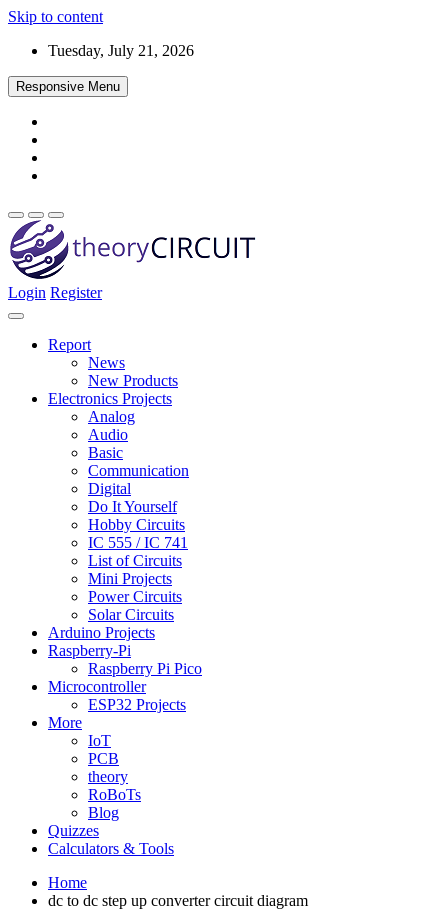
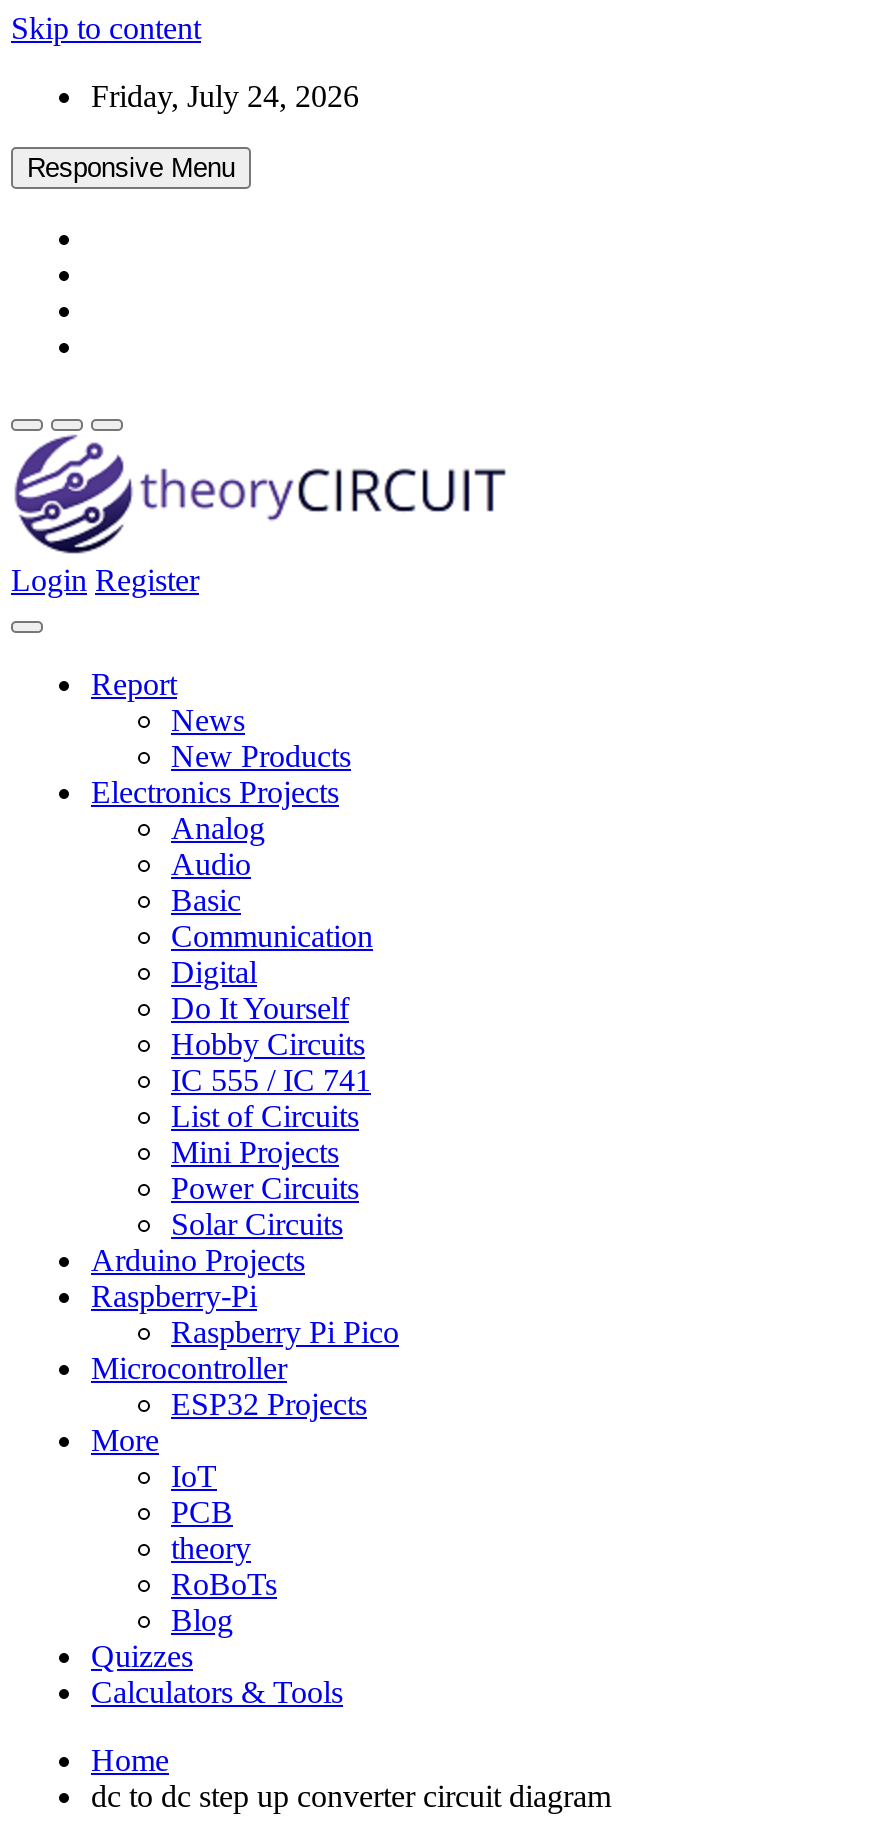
[48,42,194,59] Tuesday, July 21, 2026 -> [91,79,359,113] Friday, July 24, 2026

